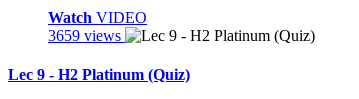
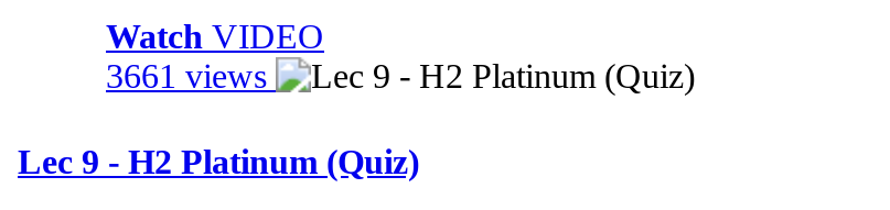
[48,26,125,43] 3659 views -> [106,56,276,93] 3661 views

